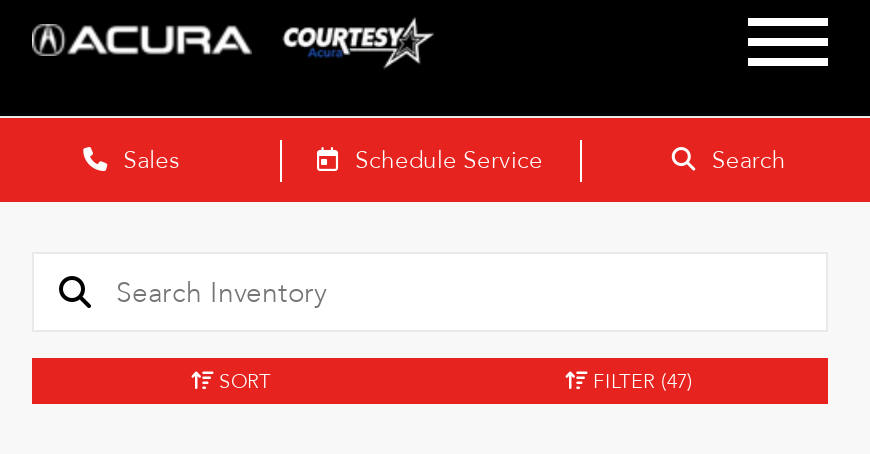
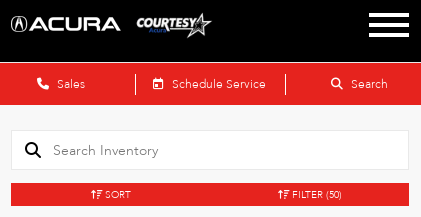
[587,368,693,396] FILTER (47) -> [288,188,341,202] FILTER (50)

